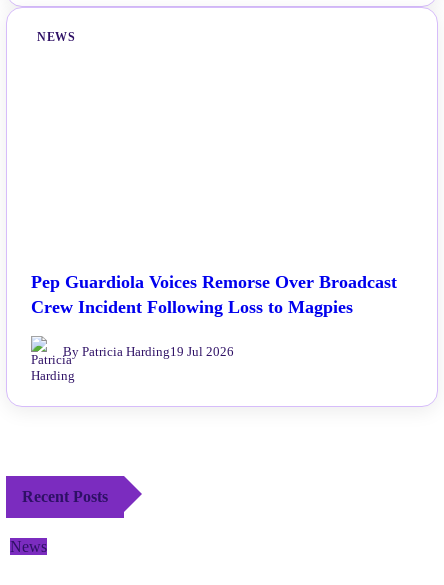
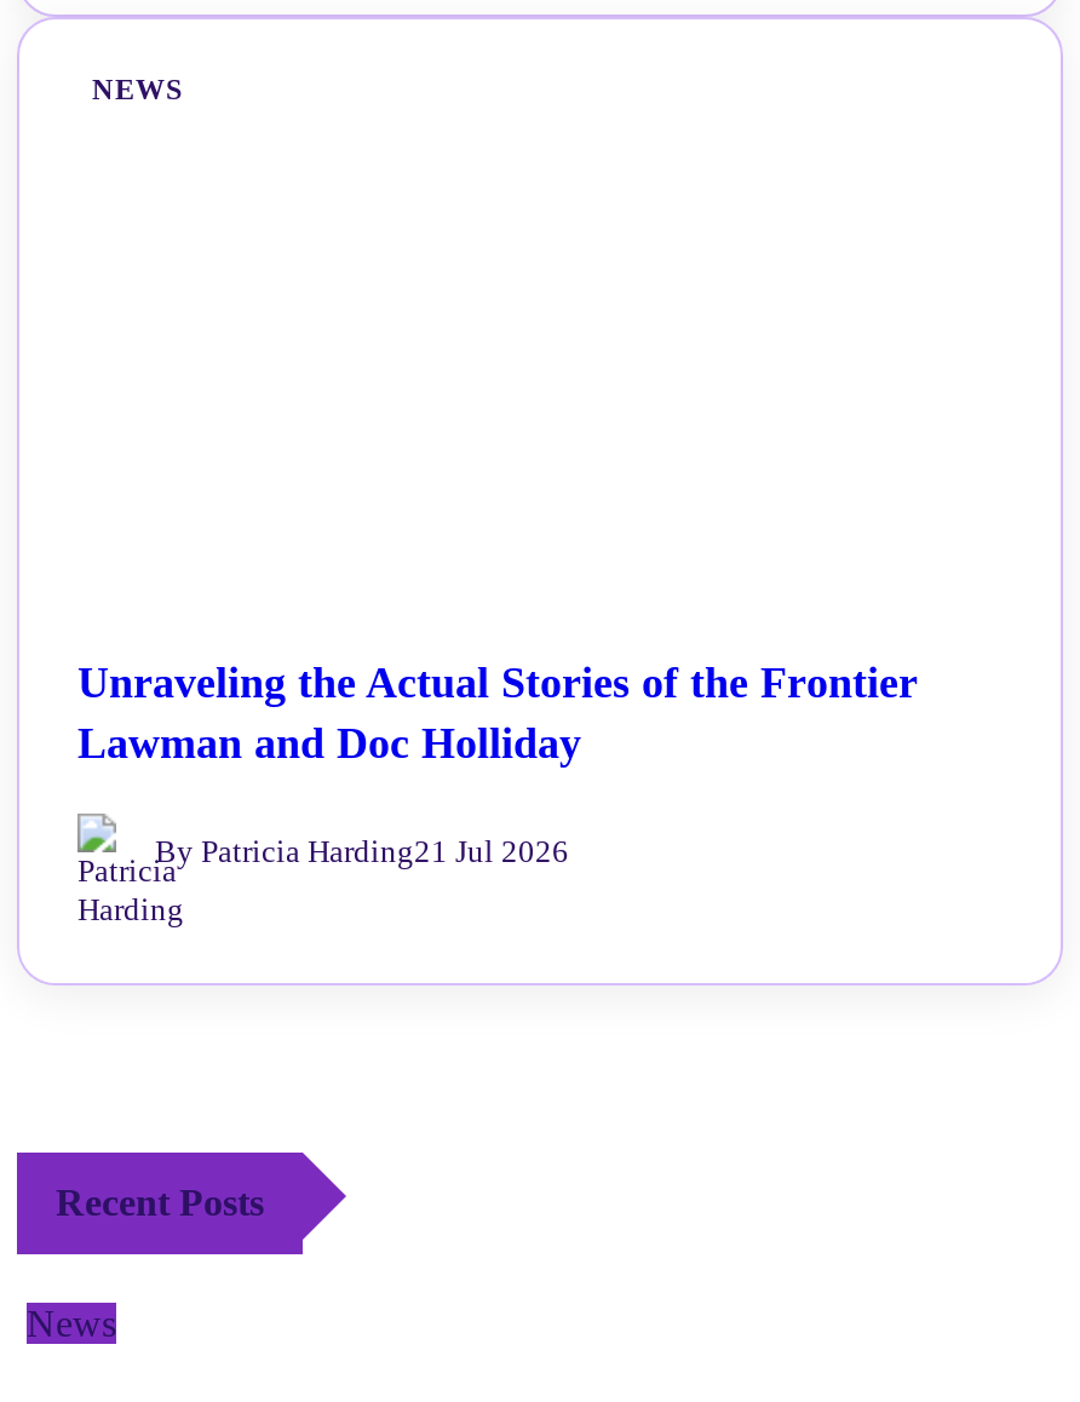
[31,271,397,316] Pep Guardiola Voices Remorse Over Broadcast | Crew Incident Following Loss to Magpies -> [77,657,918,766] Unraveling the Actual Stories of the Frontier | Lawman and Doc Holliday
[63,343,234,358] By Patricia Harding19 Jul 2026 -> [155,832,569,868] By Patricia Harding21 Jul 2026

